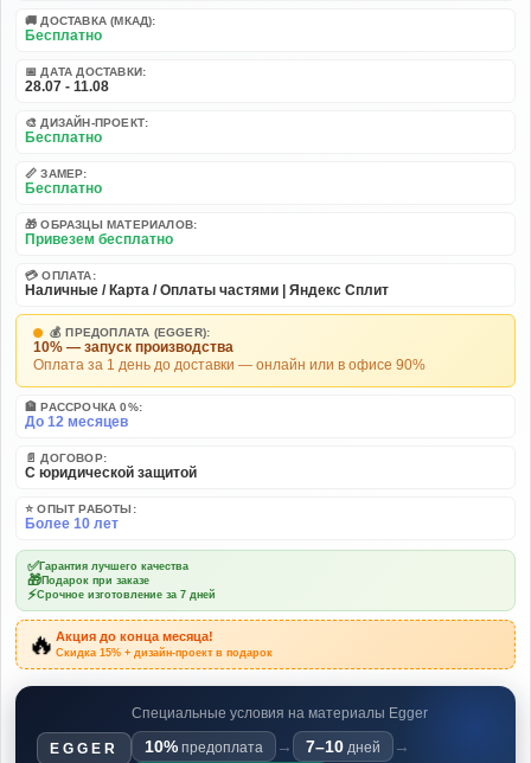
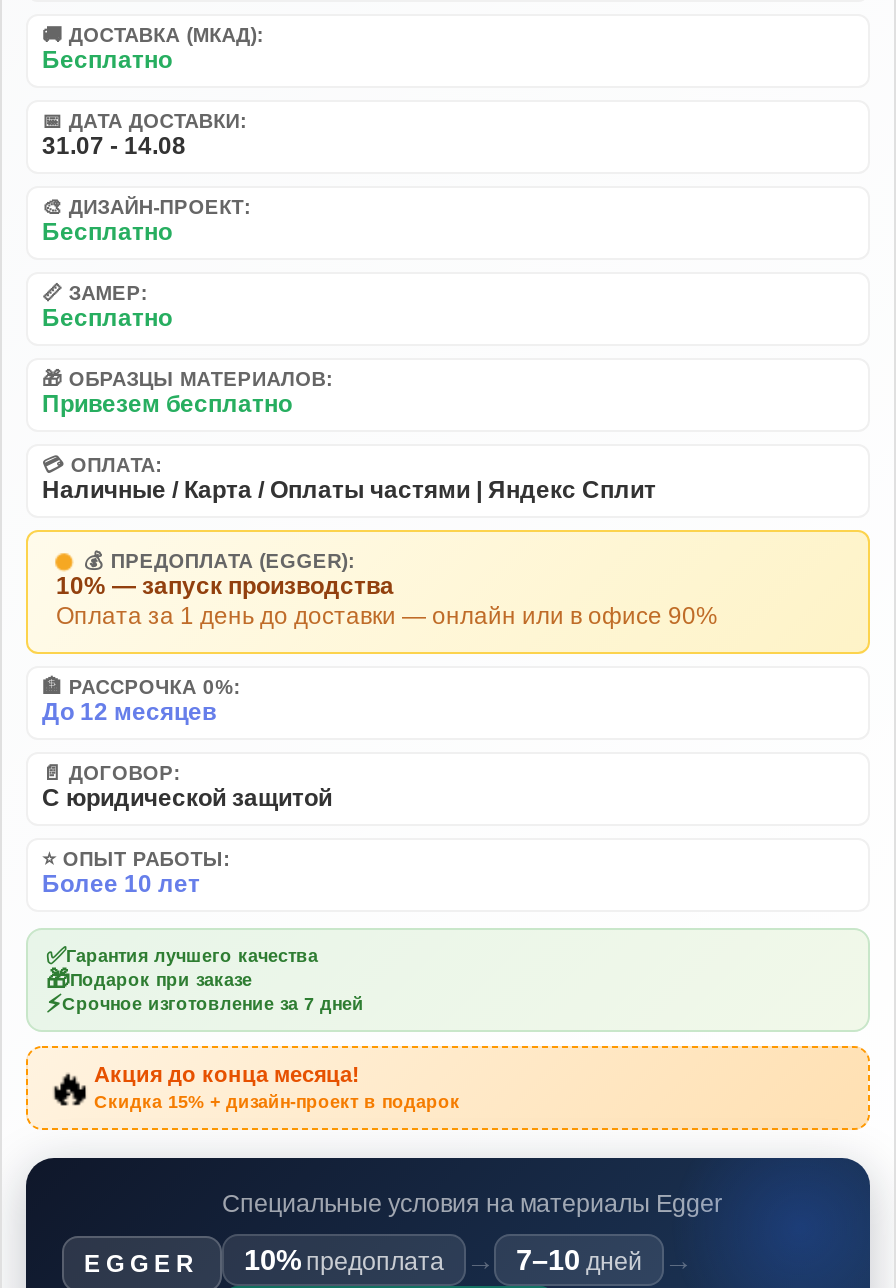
[25,79,109,95] 28.07 - 11.08 -> [42,133,186,161] 31.07 - 14.08

